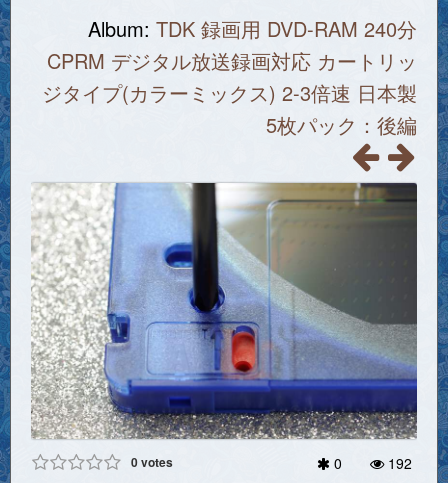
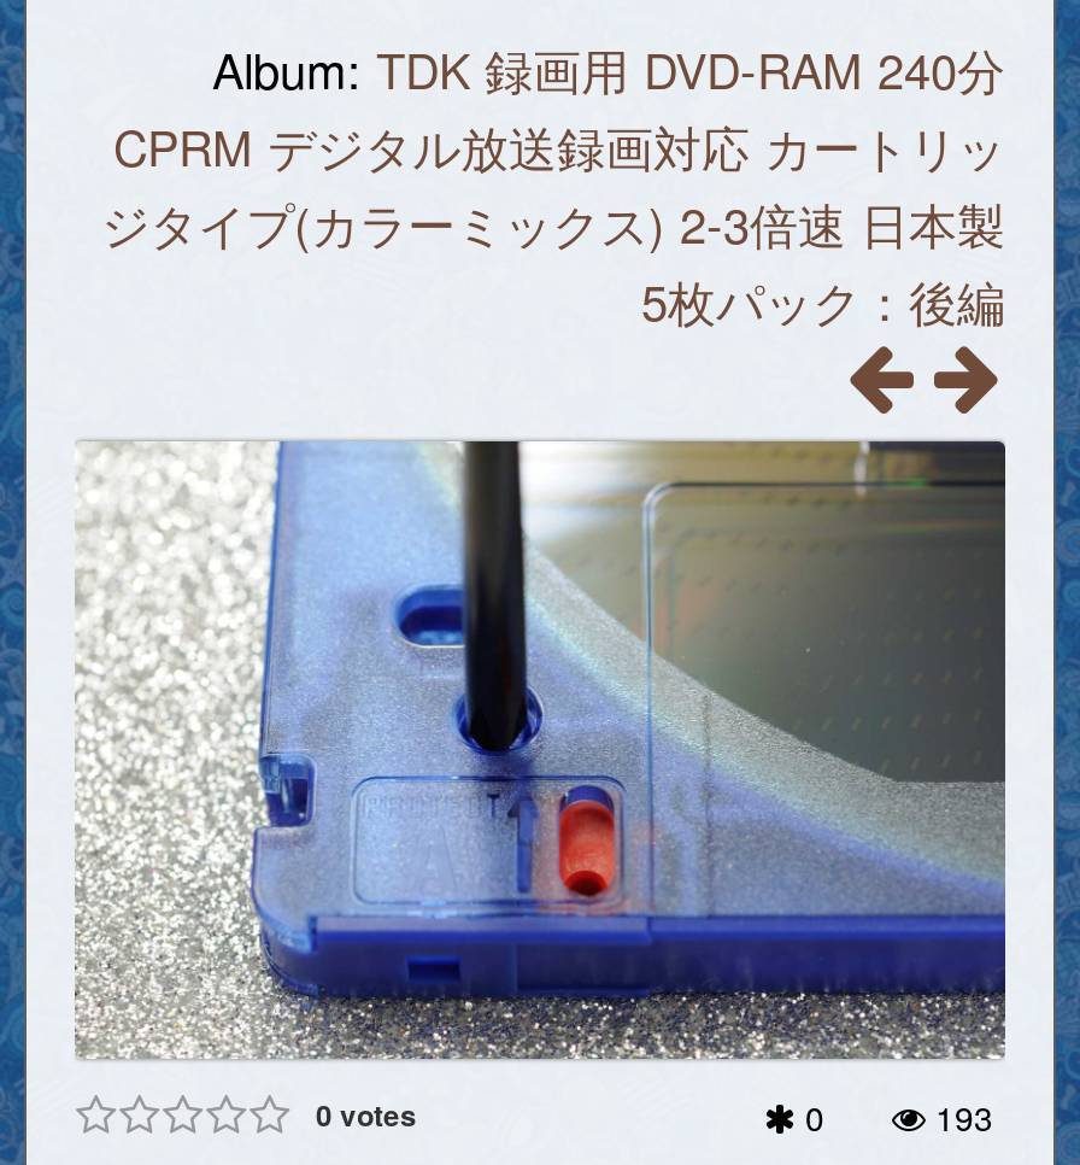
[384,453,412,473] 192 -> [926,1094,993,1142] 193

